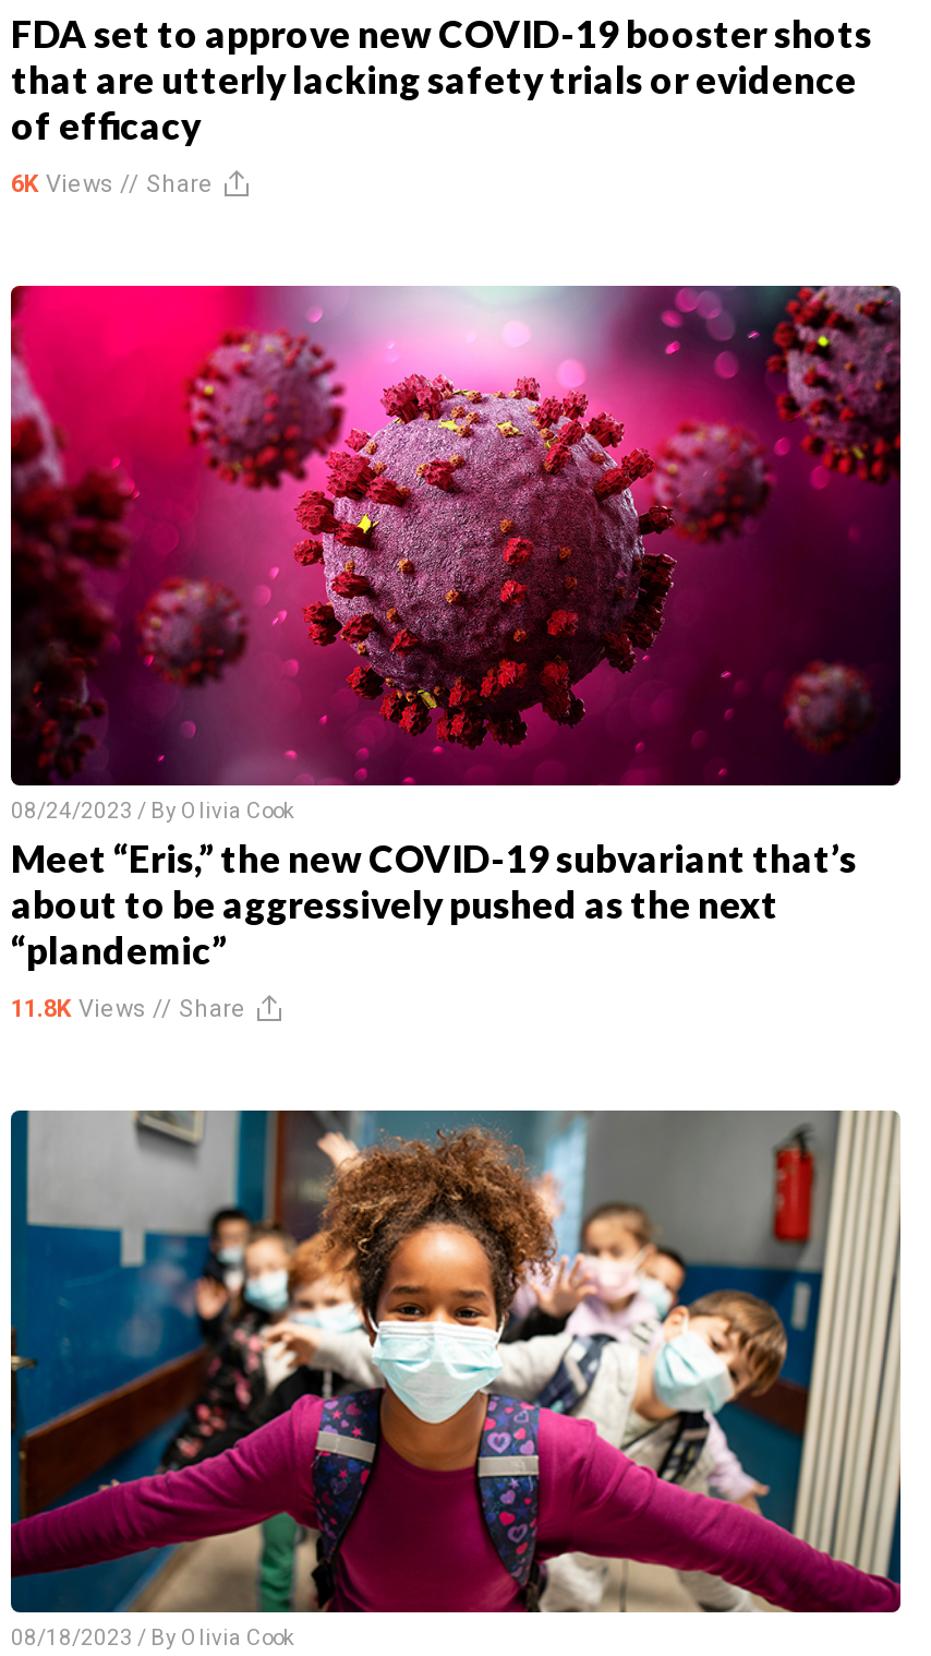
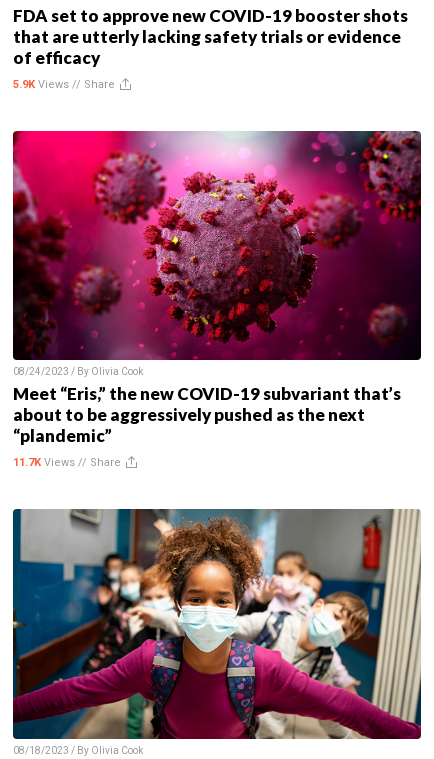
[11,169,214,197] 6K Views // Share -> [13,77,115,90] 5.9K Views // Share
[11,995,246,1023] 11.8K Views // Share -> [13,456,121,469] 11.7K Views // Share

